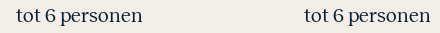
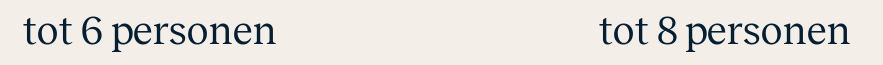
[304,4,431,26] tot 6 personen -> [599,7,851,51] tot 8 personen

